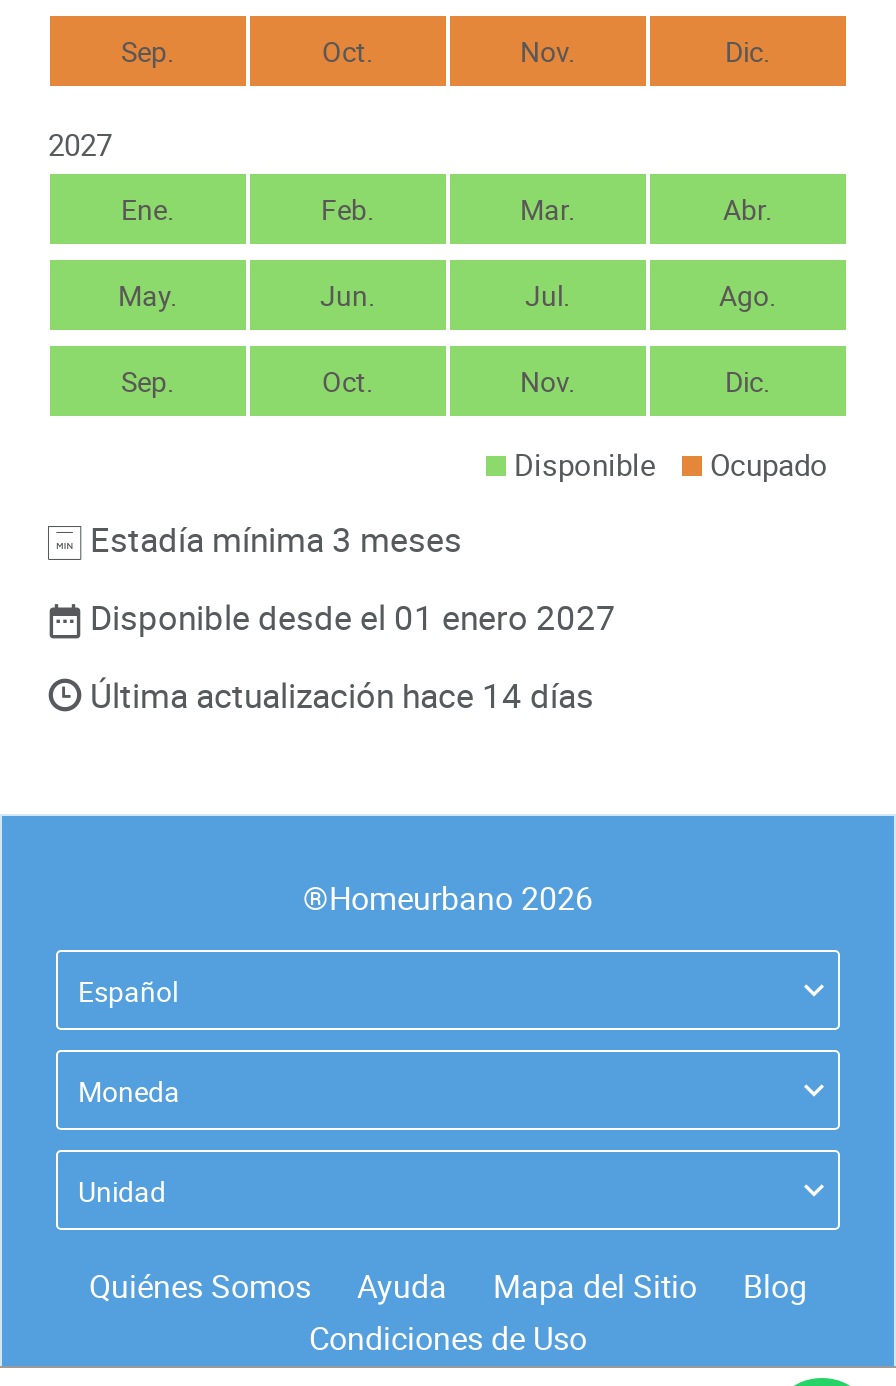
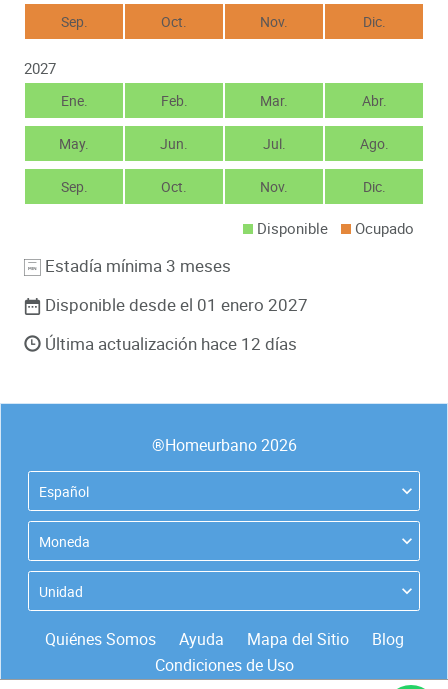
[82,672,594,718] Última actualización hace 14 días -> [41,332,297,355] Última actualización hace 12 días

